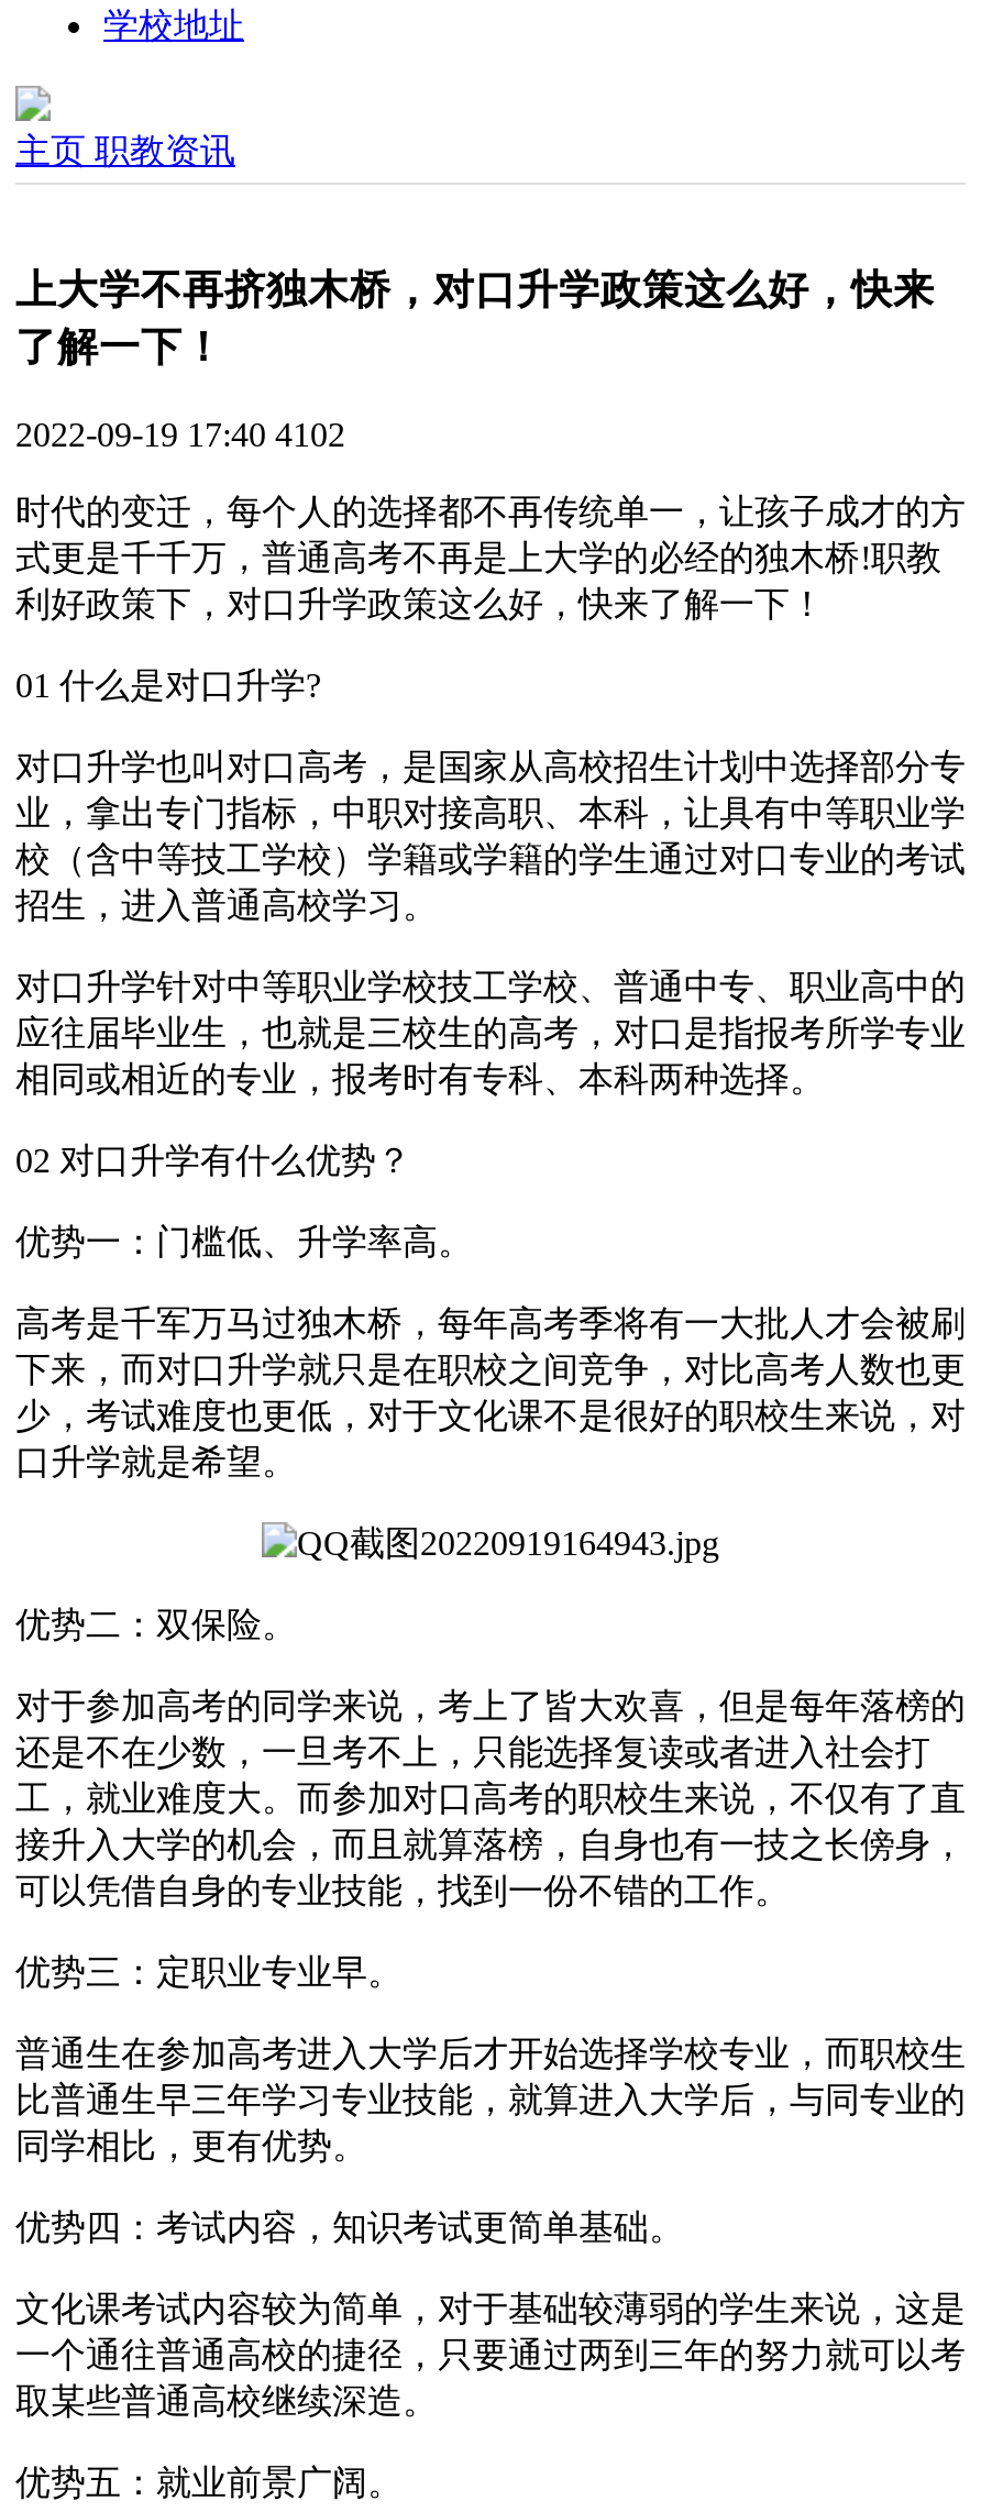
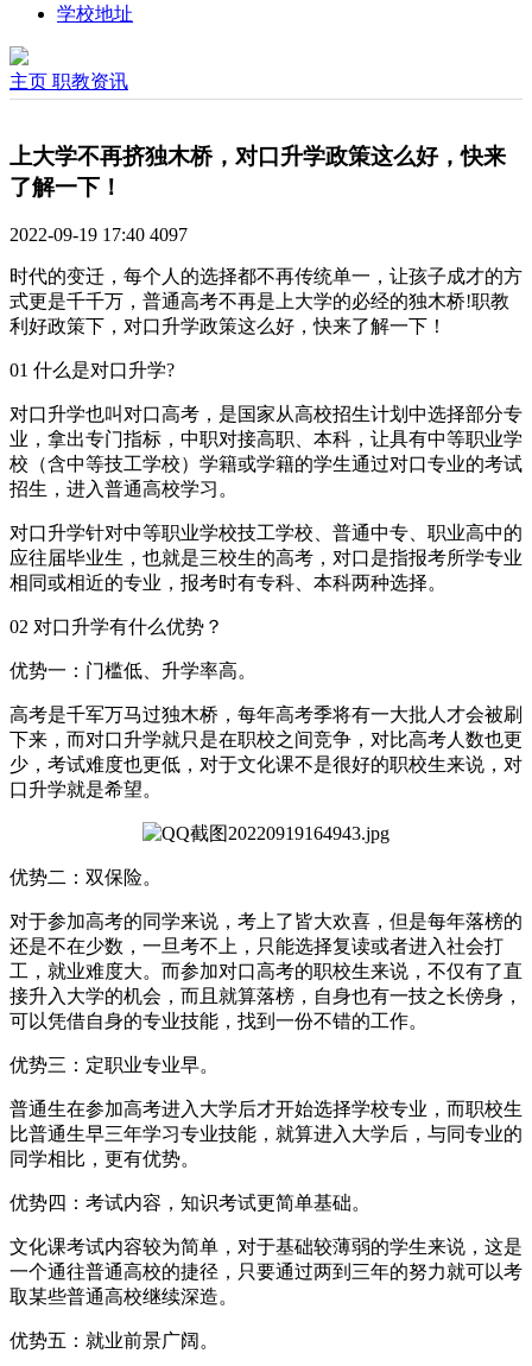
[15,417,345,454] 2022-09-19 17:40 4102 -> [9,225,188,245] 2022-09-19 17:40 4097

